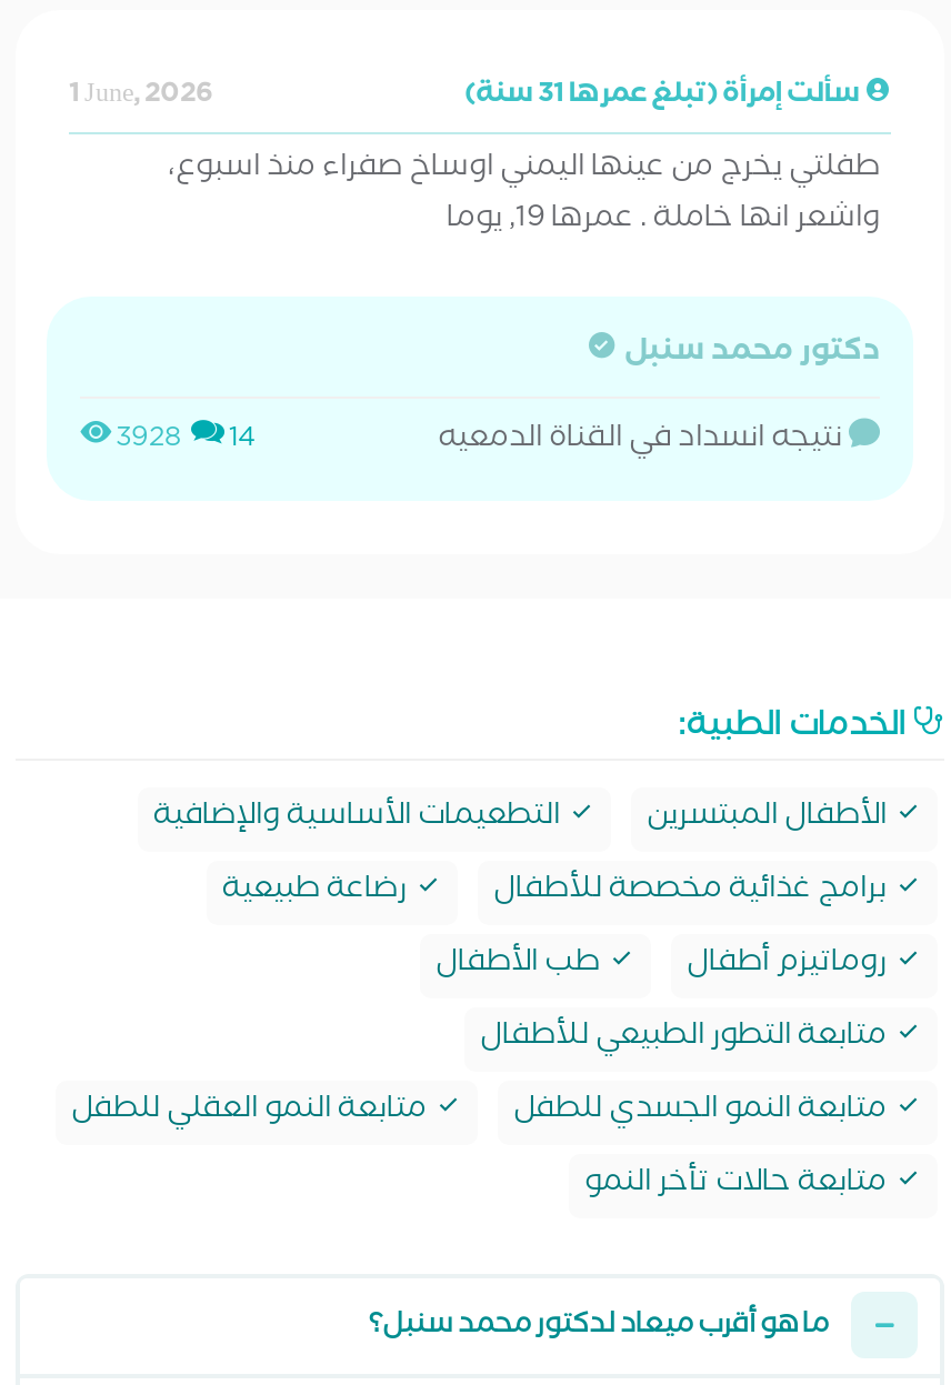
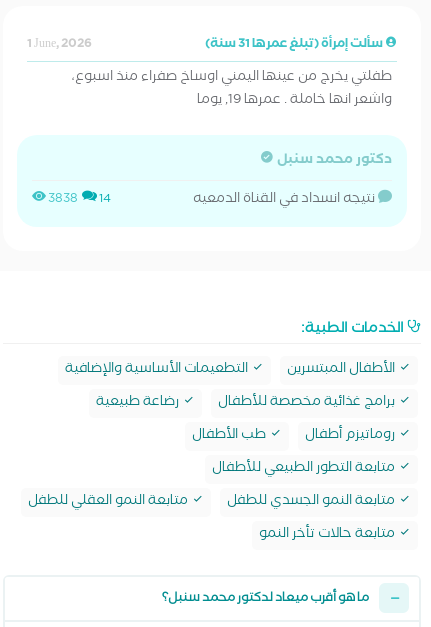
[111,416,256,468] 3928 14 -> [46,189,111,212] 3838 14

